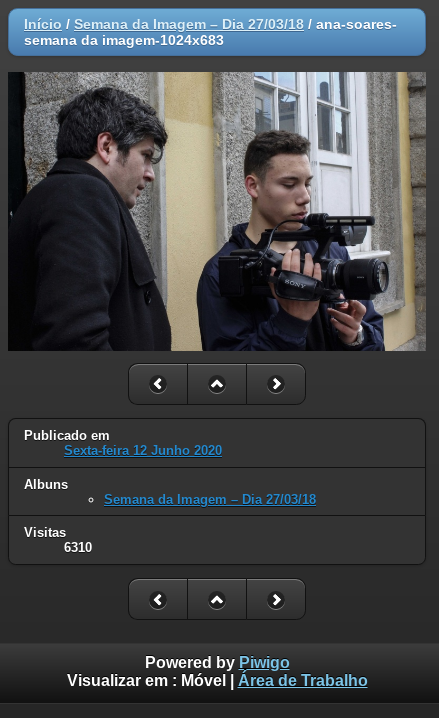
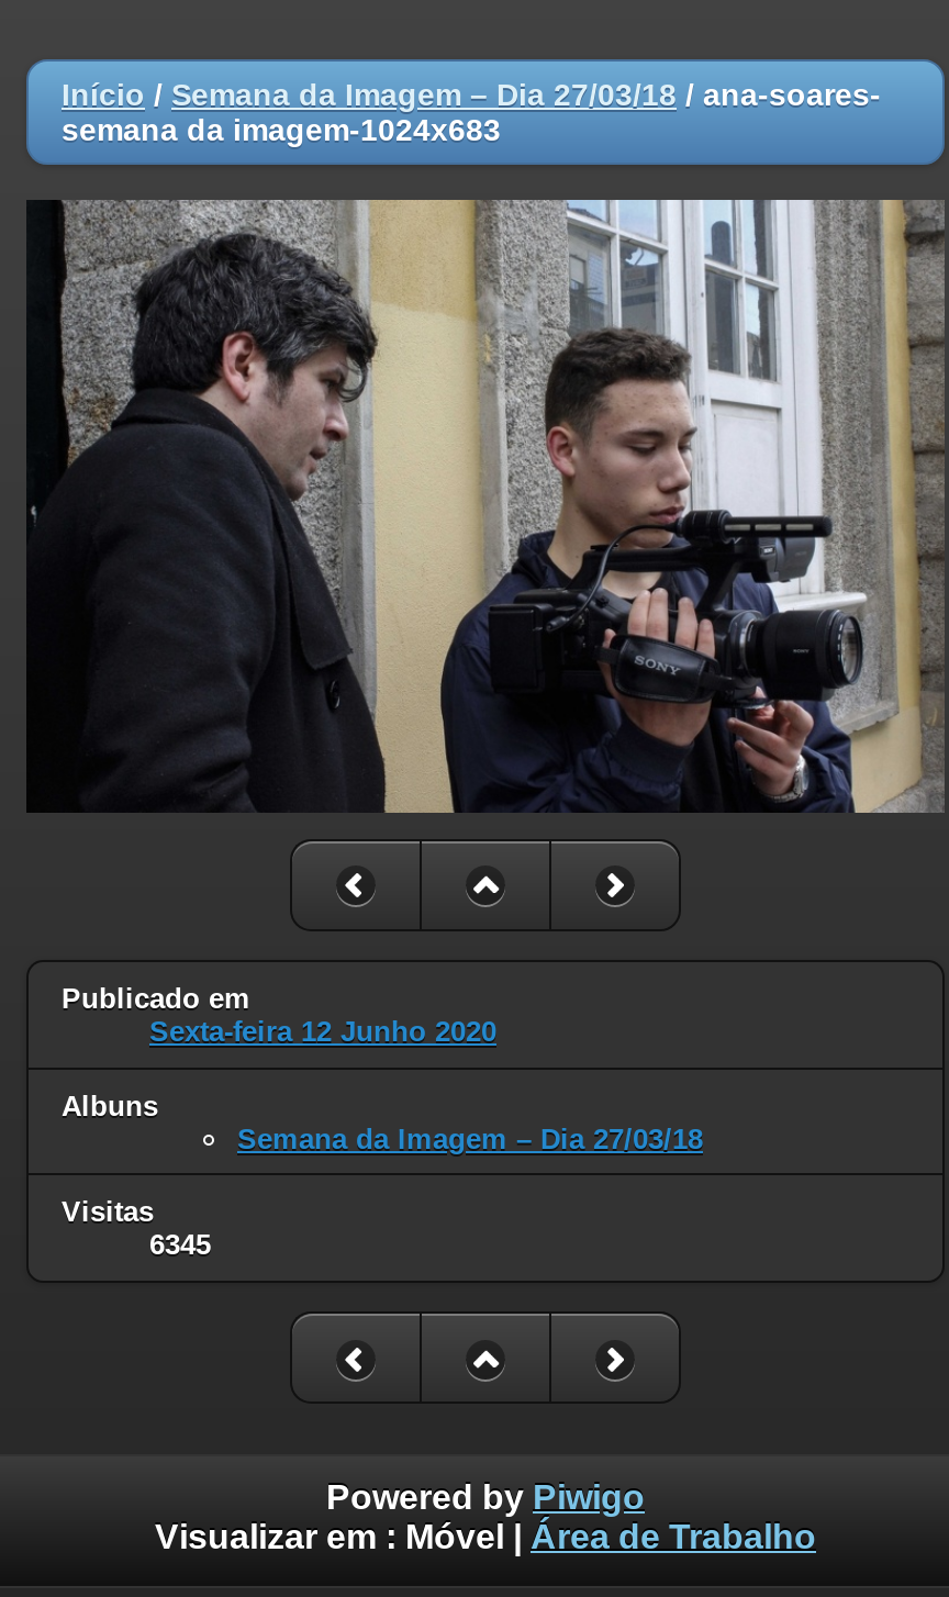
[64,540,92,555] 6310 -> [149,1229,211,1262] 6345

